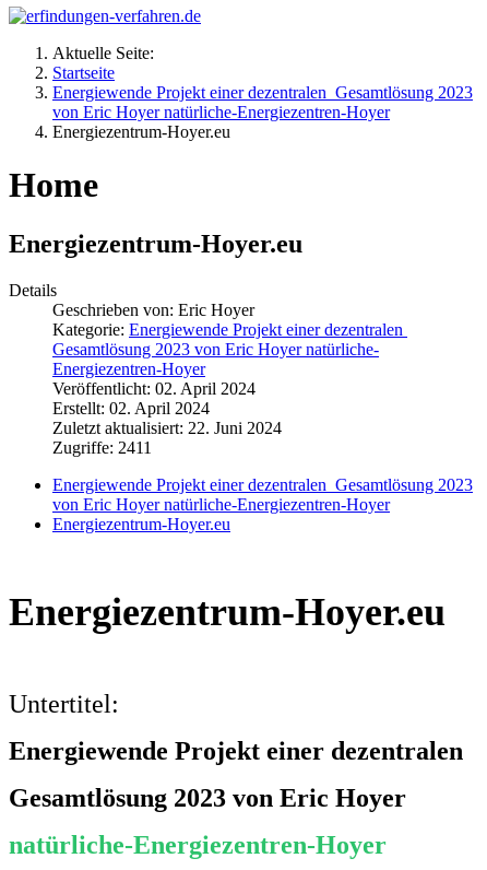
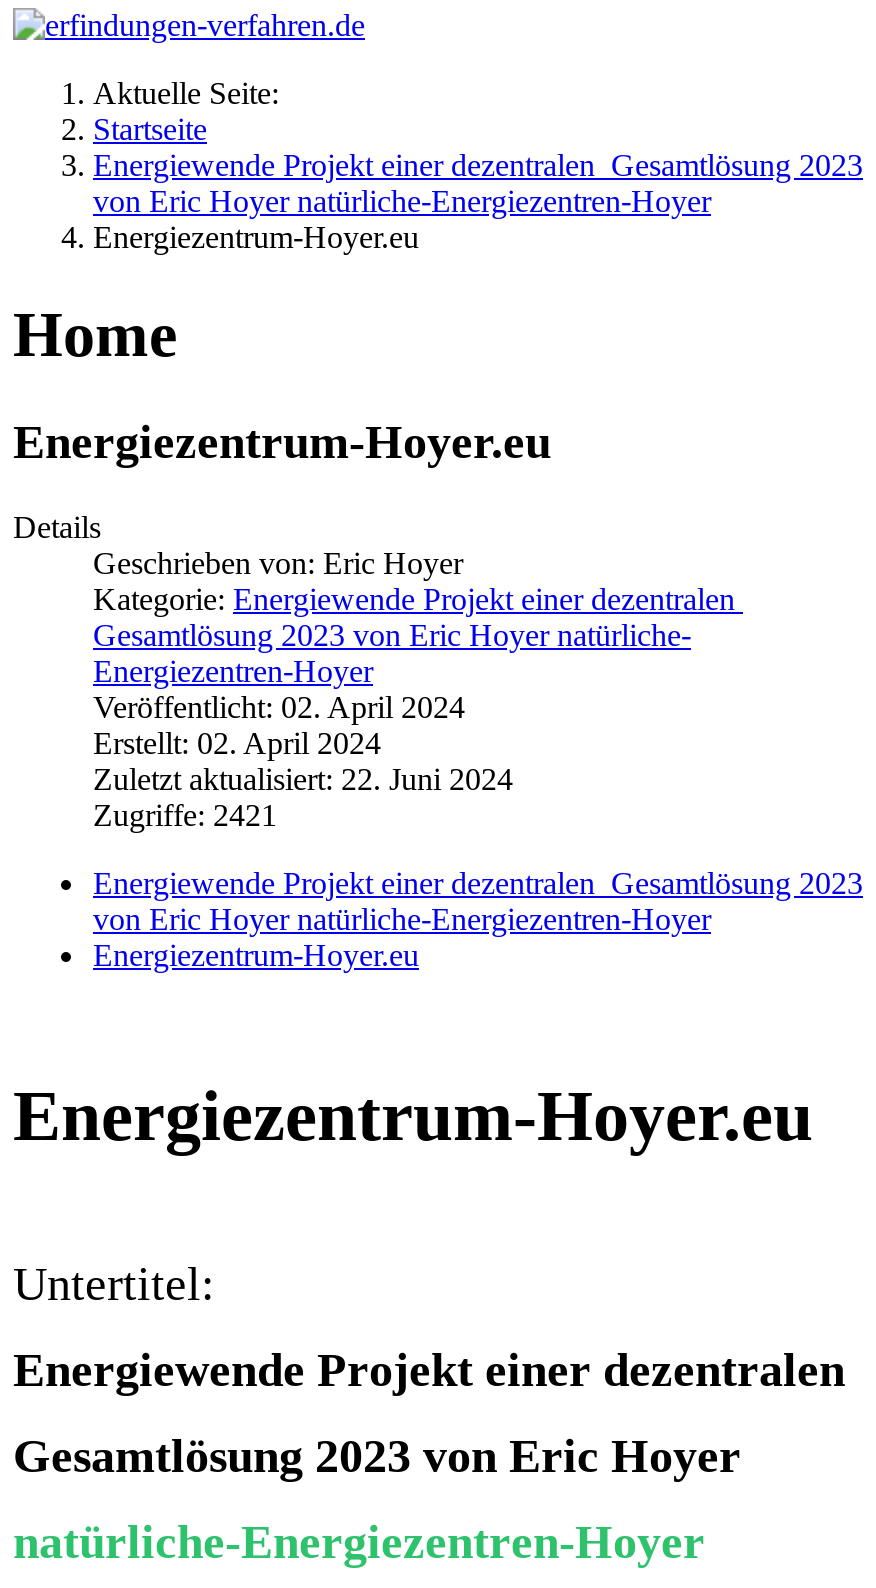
[52,438,152,457] Zugriffe: 2411 -> [93,798,277,832] Zugriffe: 2421

